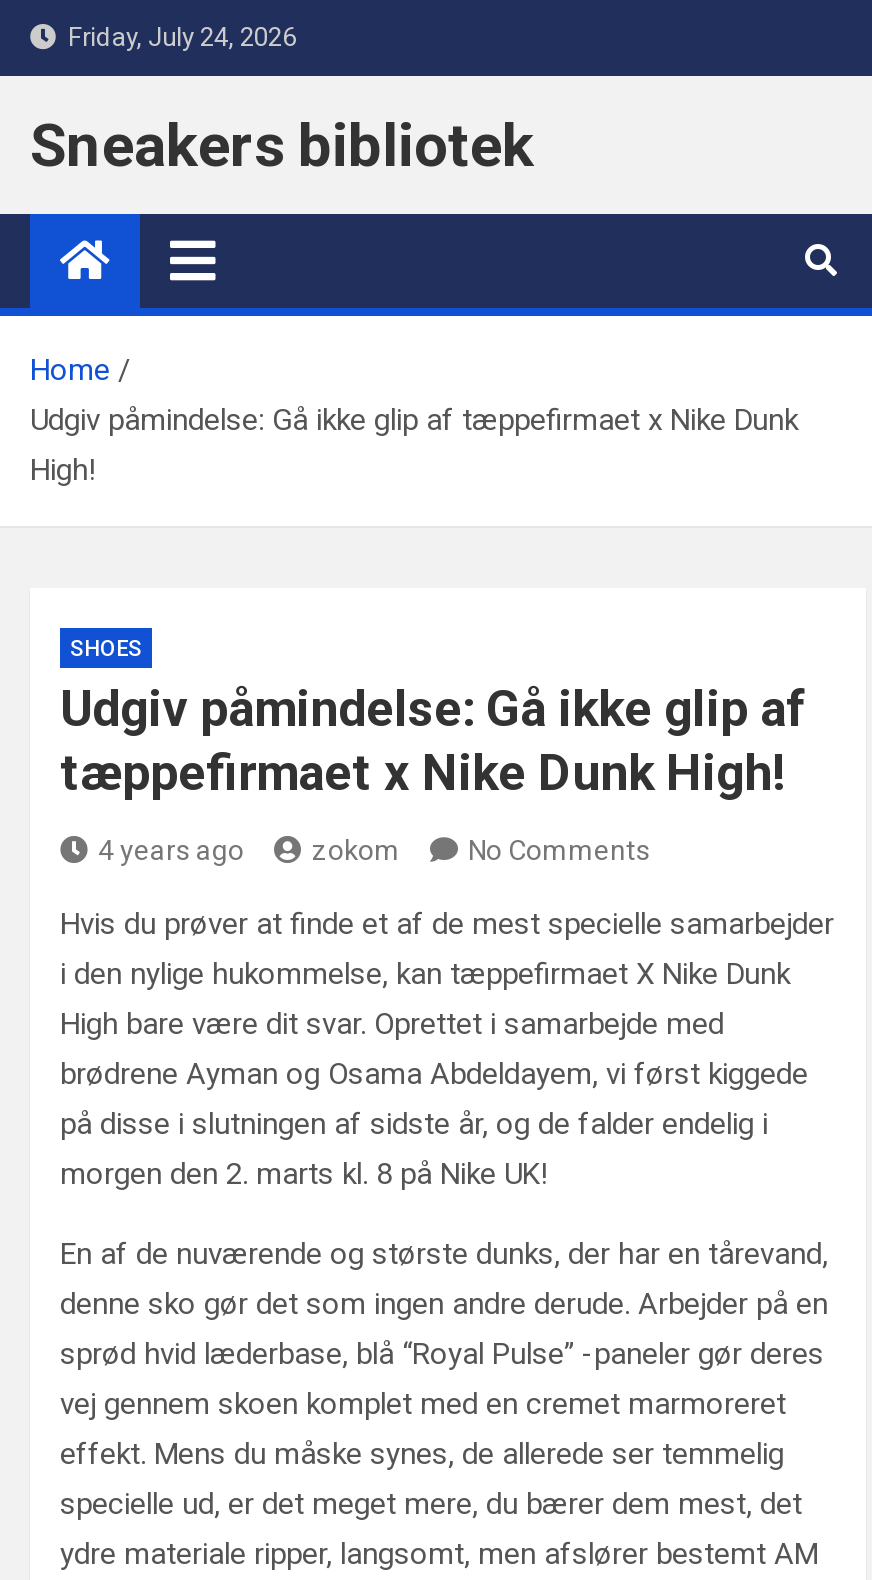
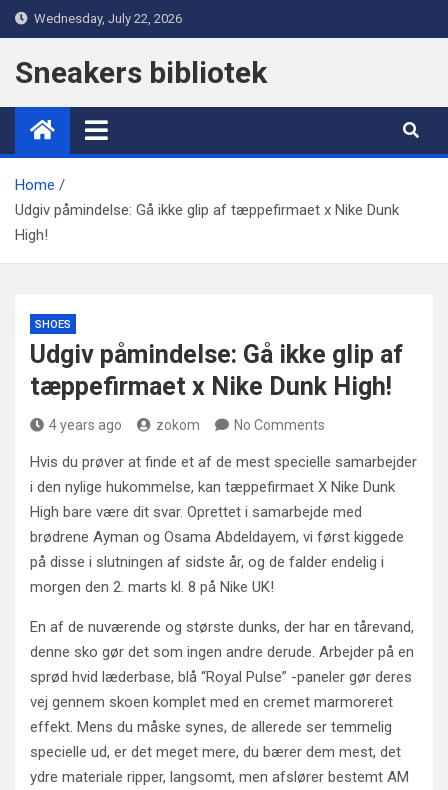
[56,22,296,52] Friday, July 24, 2026 -> [28,11,182,26] Wednesday, July 22, 2026

